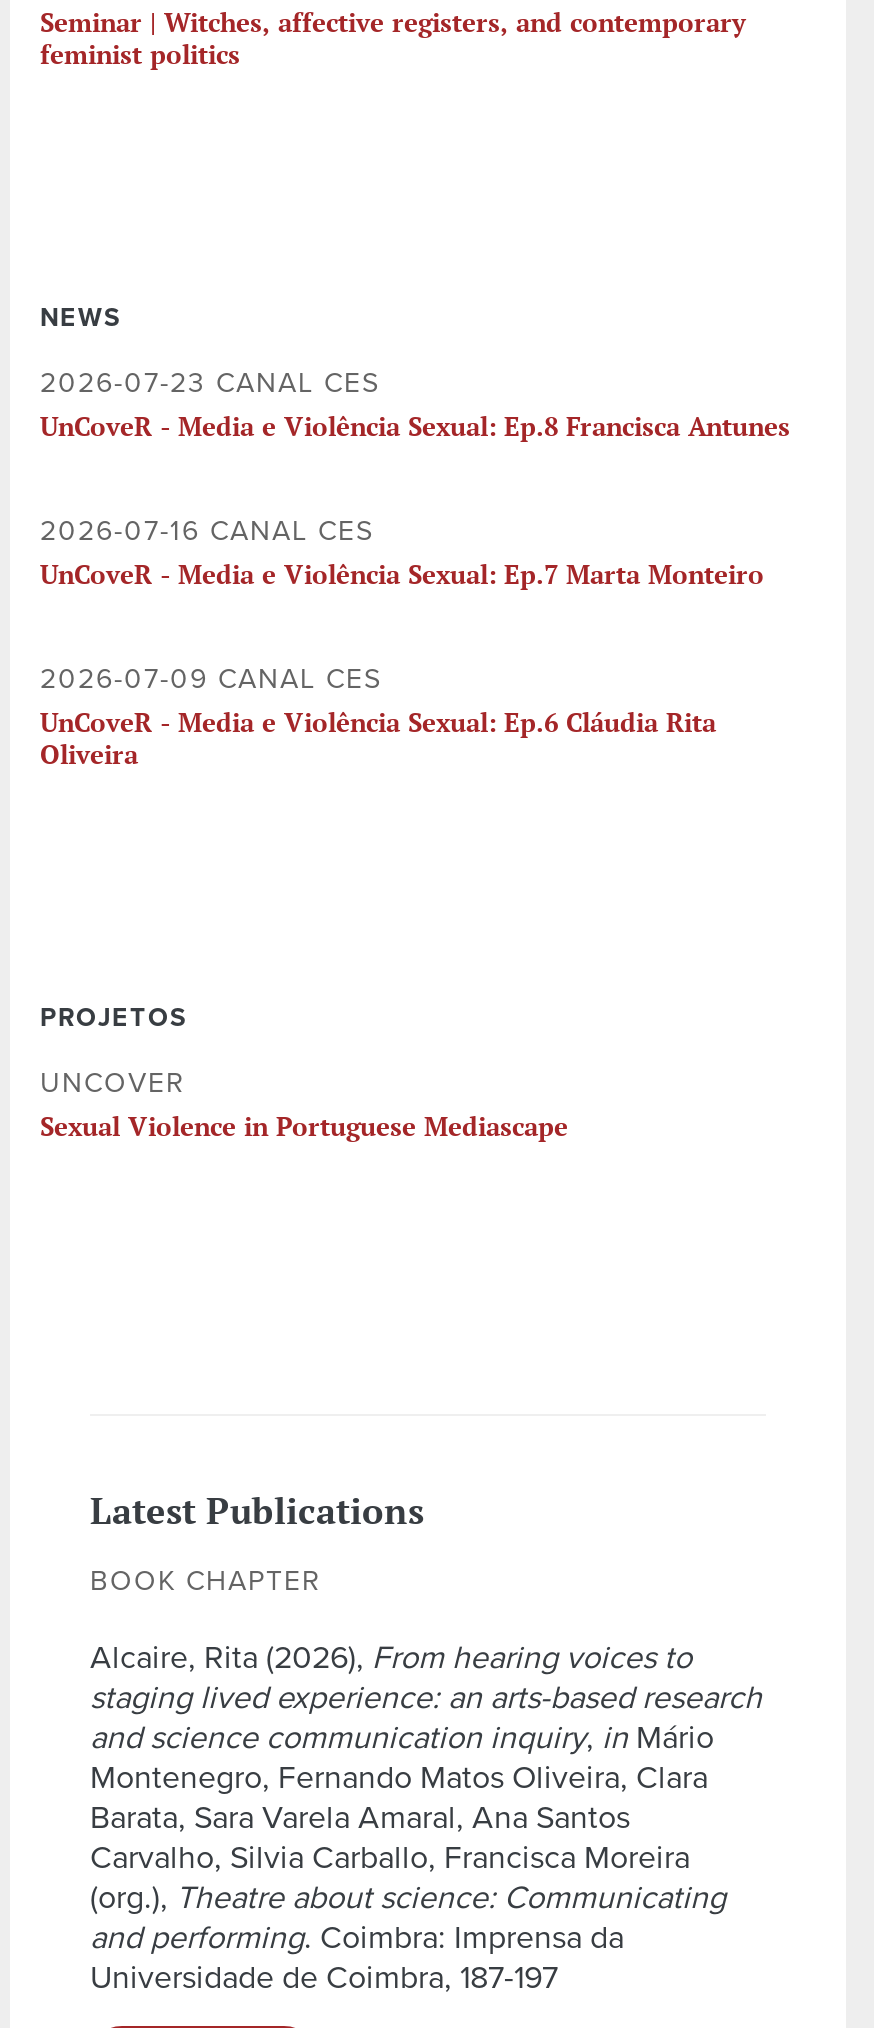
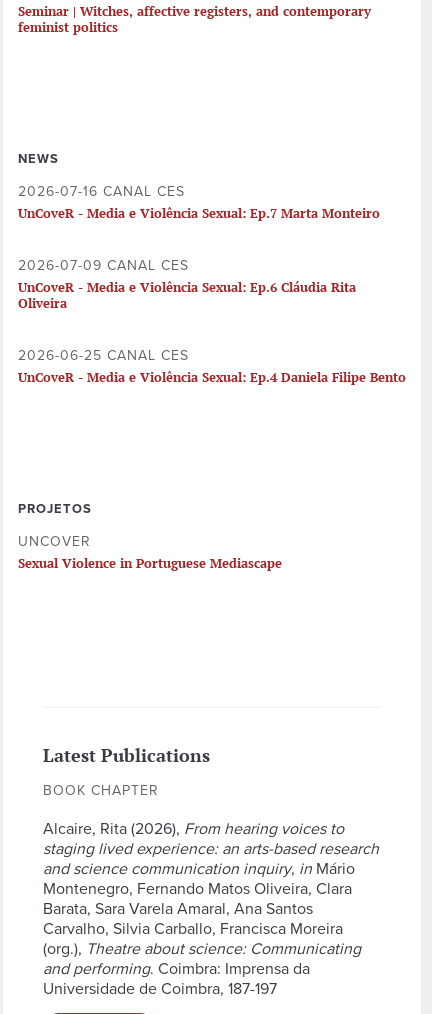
[40,366,790,444] 2026-07-23 CANAL CES | UnCoveR - Media e Violência Sexual: Ep.8 Francisca Antunes -> none
moved [40,514,764,772] -> [18,183,380,312]: 2026-07-16 CANAL CES | UnCoveR - Media e Violência Sexual: Ep.7 Marta Monteiro | 2026-07-09 CANAL CES | UnCoveR - Media e Violência Sexual: Ep.6 Cláudia Rita | Oliveira
none -> [18,347,406,386] 2026-06-25 CANAL CES | UnCoveR - Media e Violência Sexual: Ep.4 Daniela Filipe Bento

